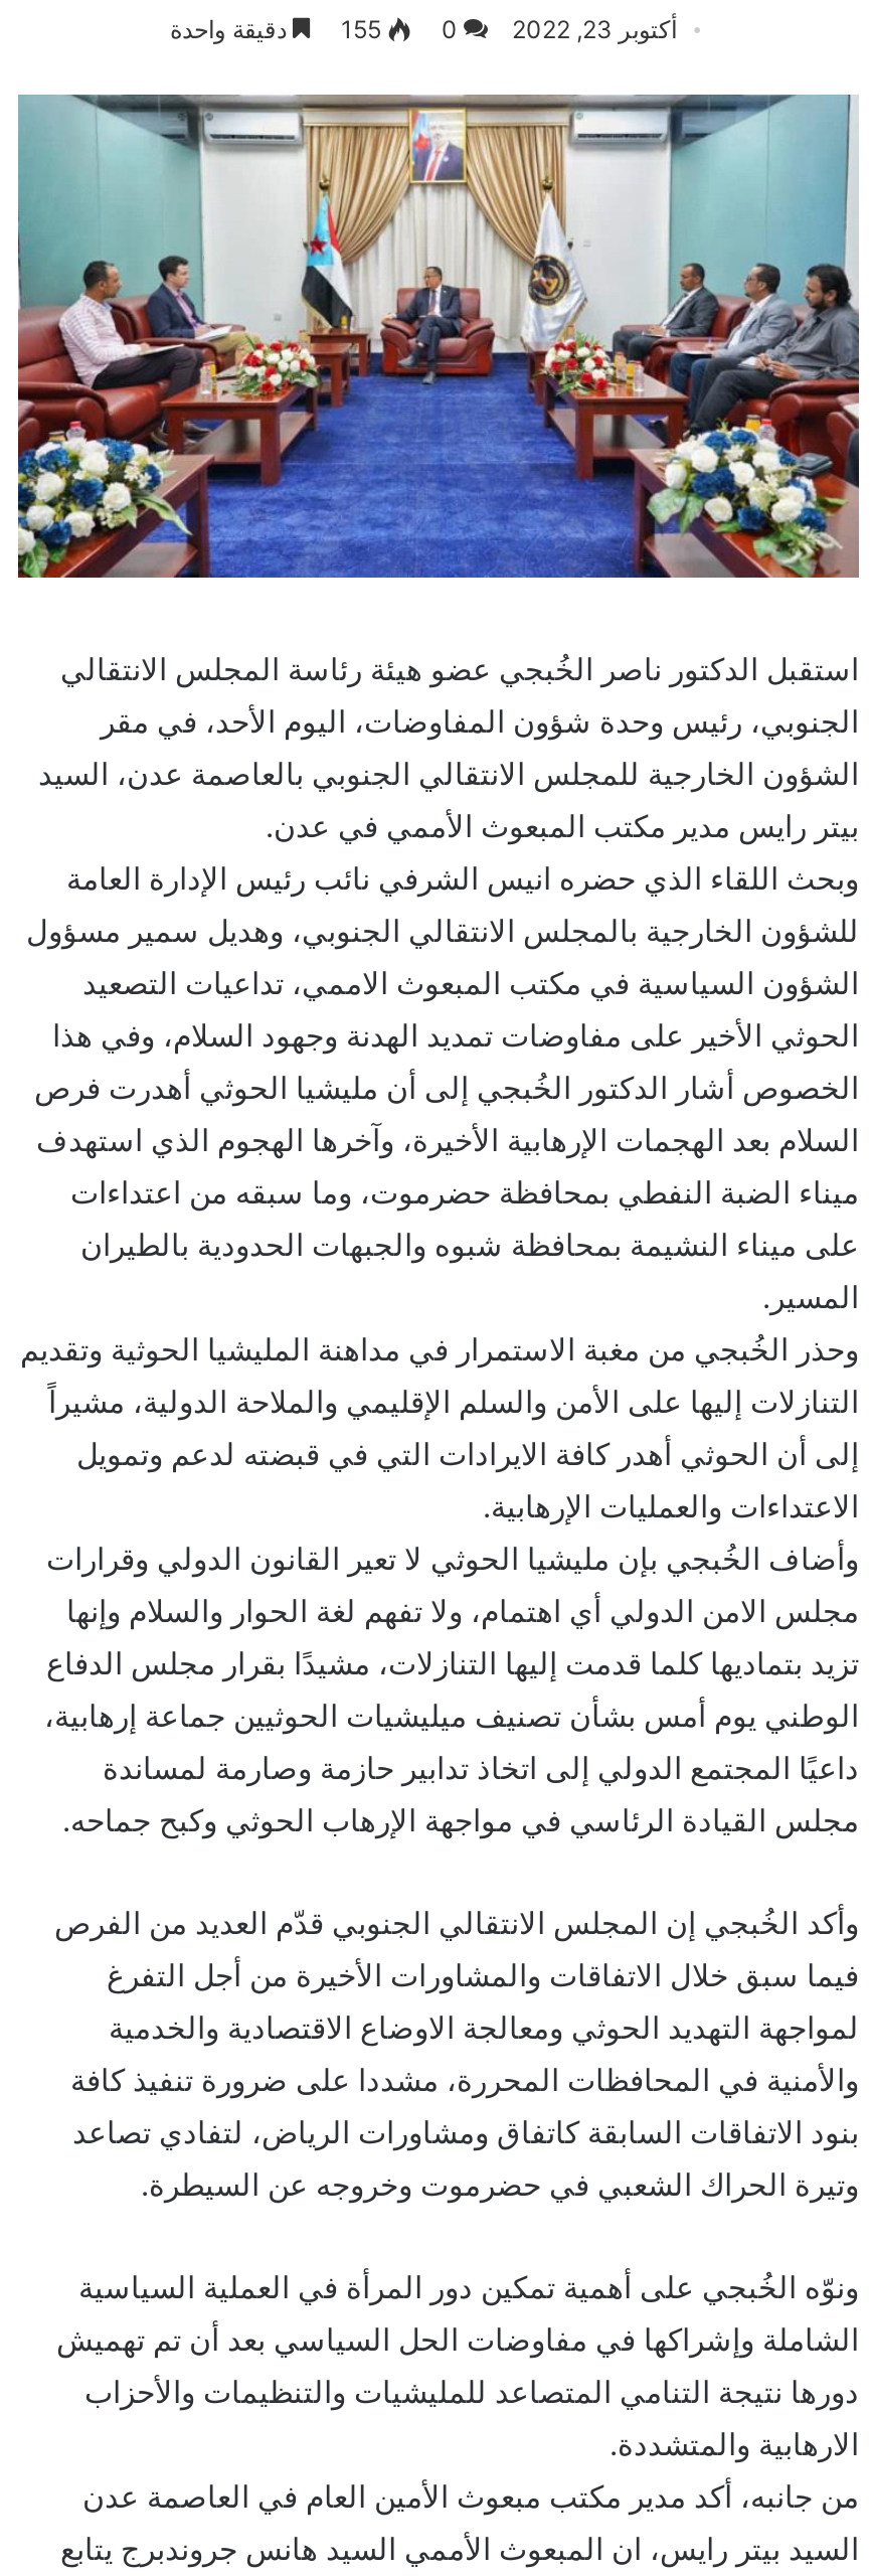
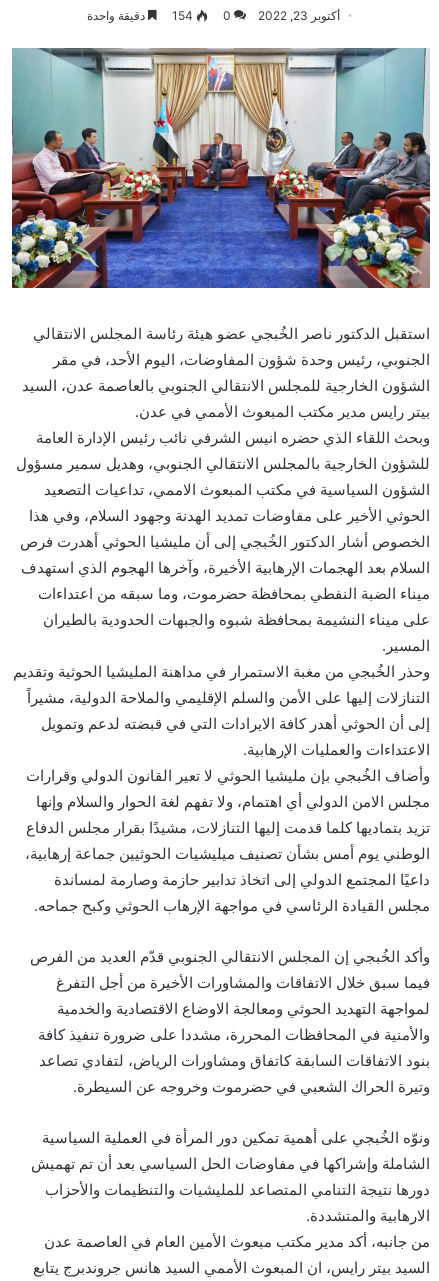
[170,14,458,44] 0 155 دقيقة واحدة -> [87,8,231,23] 0 154 دقيقة واحدة

